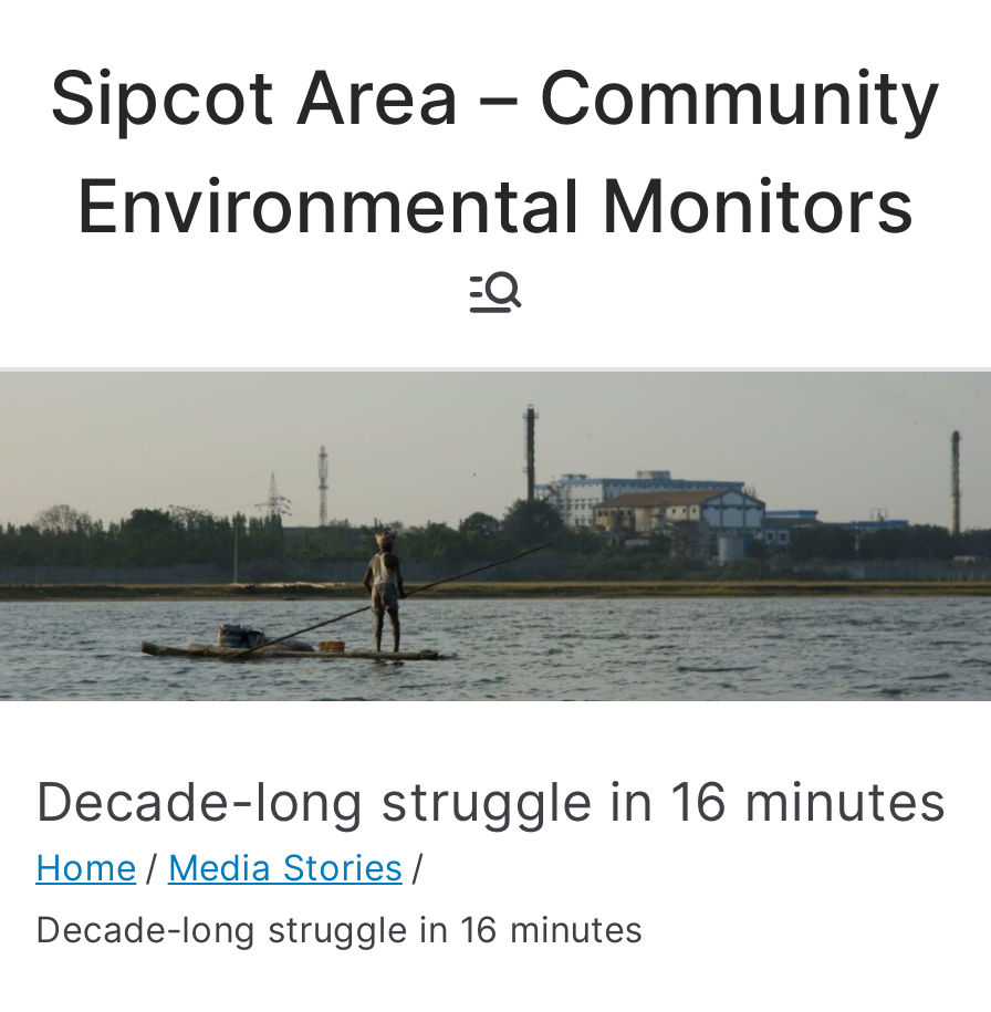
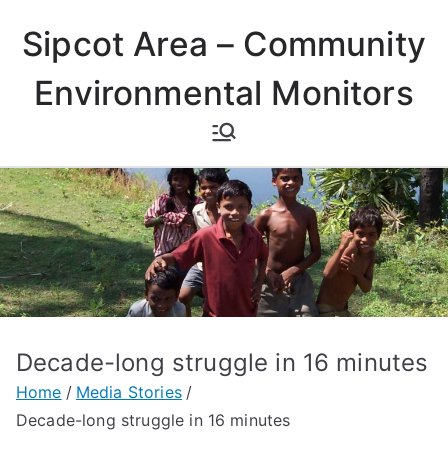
[7,372,984,703] [image] -> [3,167,445,318] [image]

